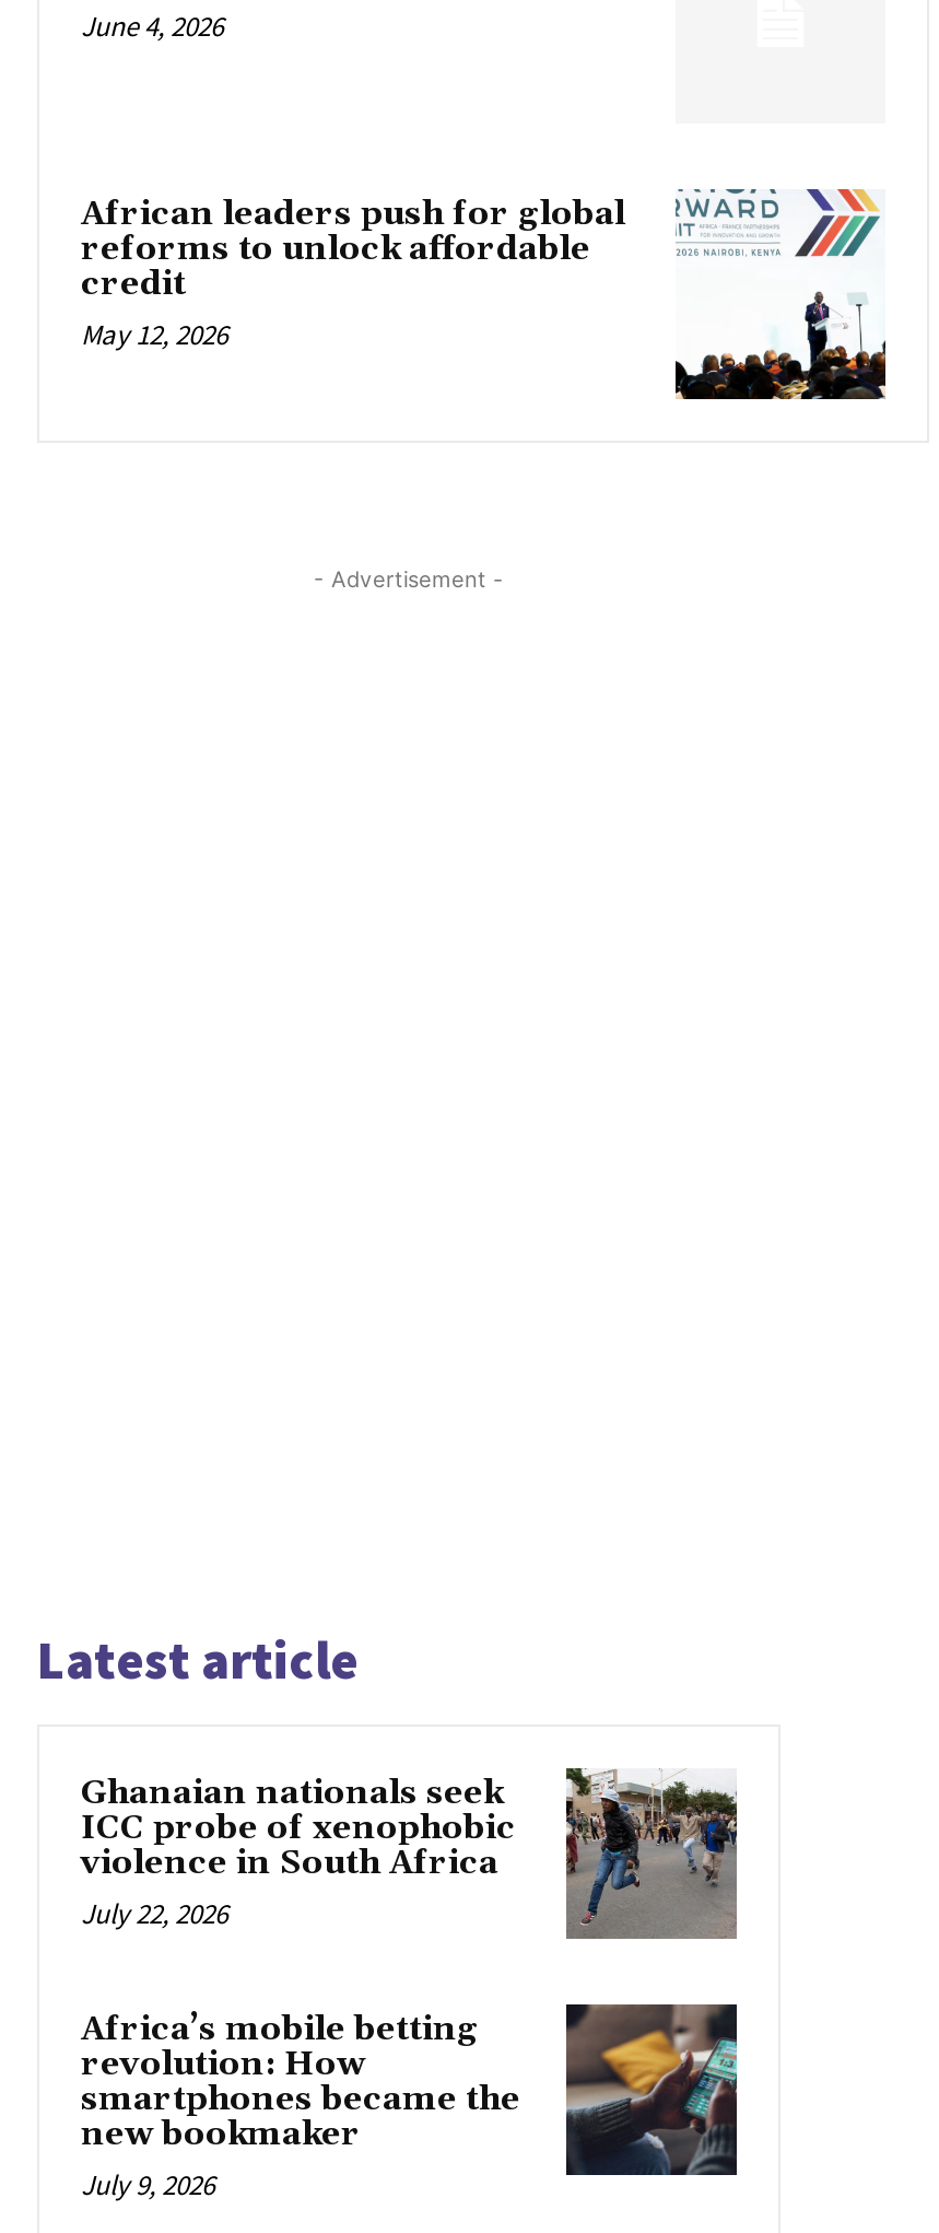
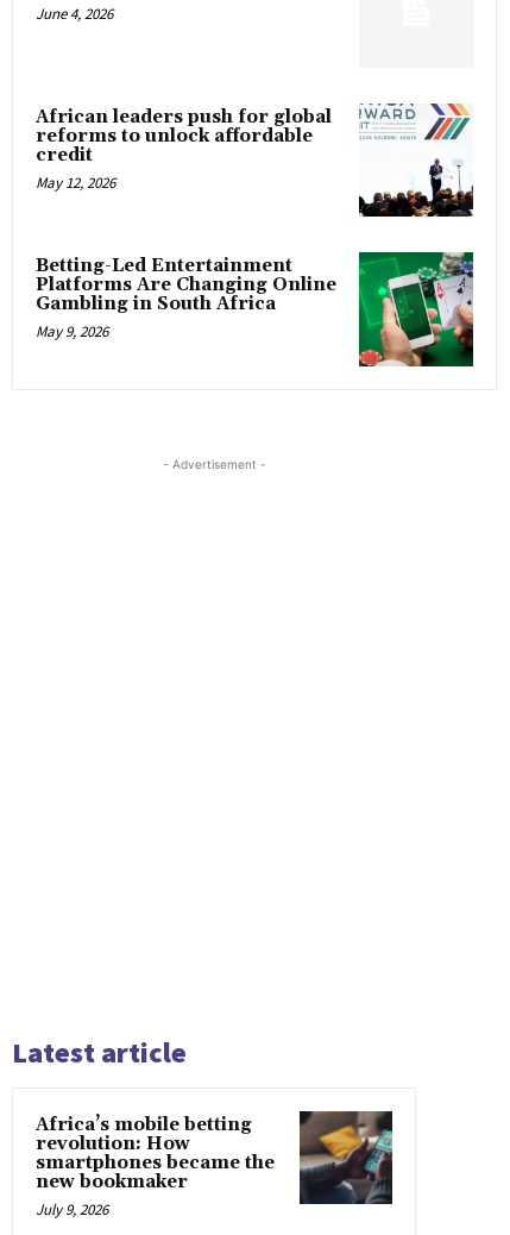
none -> [36,251,474,368] [image] | Betting-Led Entertainment | Platforms Are Changing Online | Gambling in South Africa | May 9, 2026
moved [37,565,504,1693] -> [12,457,266,1071]: - Advertisement - | Latest article
[81,1765,739,1940] [image] | Ghanaian nationals seek | ICC probe of xenophobic | violence in South Africa | July 22, 2026 -> none

